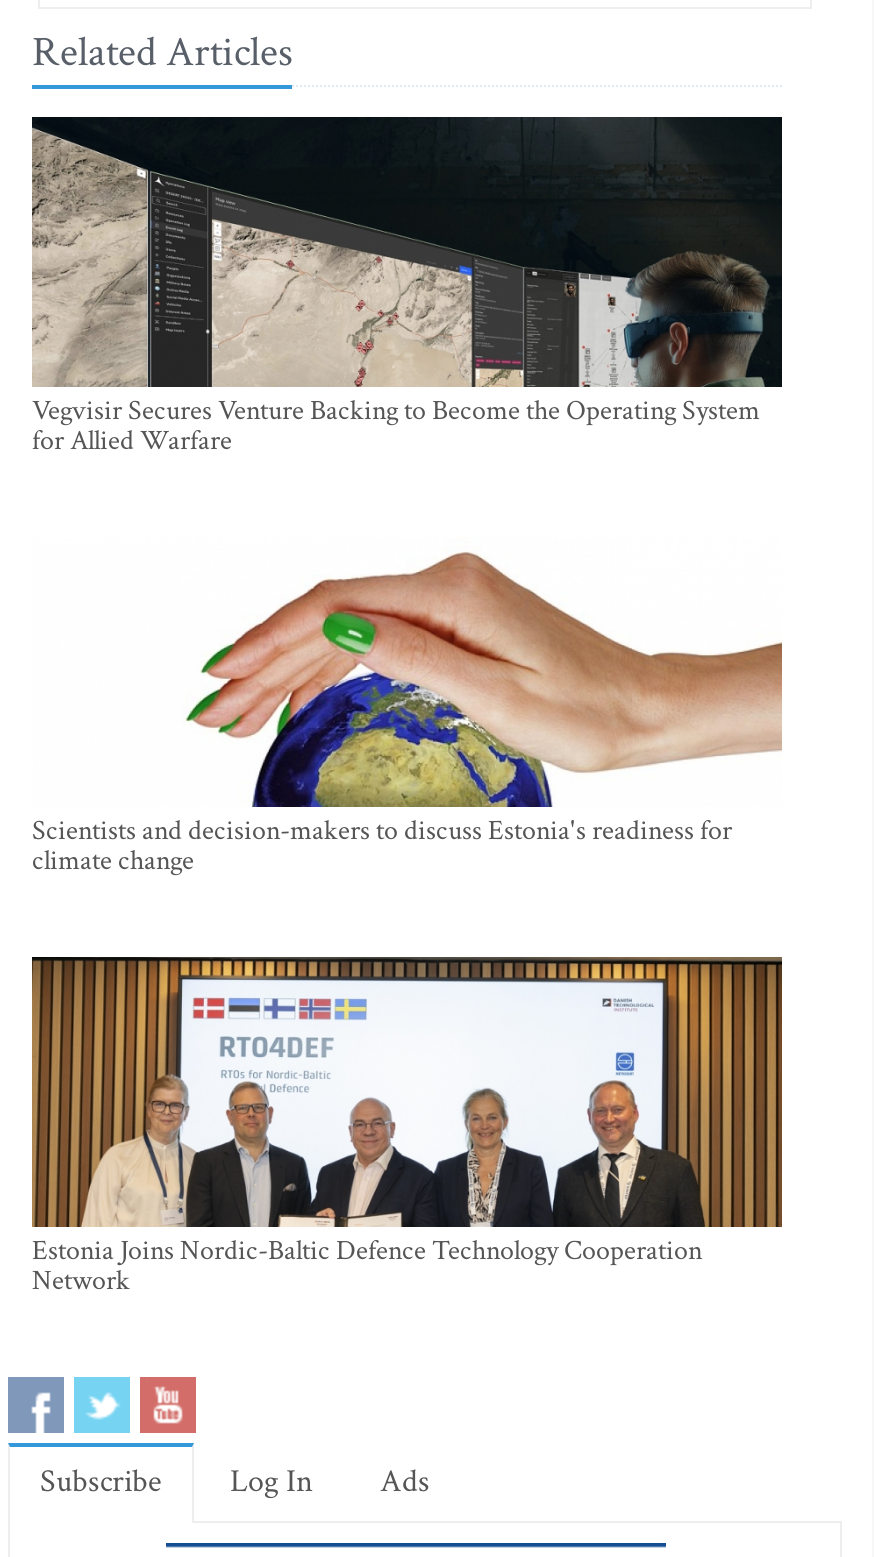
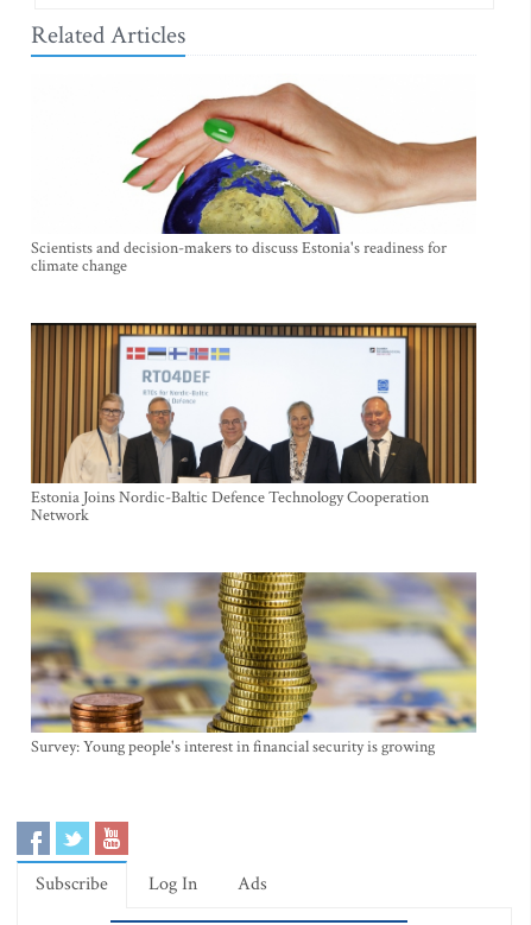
[30,115,784,459] [image] | Vegvisir Secures Venture Backing to Become the Operating System | for Allied Warfare -> none
moved [32,545,784,1299] -> [31,78,478,526]: [image] | Scientists and decision-makers to discuss Estonia's readiness for | climate change | Estonia Joins Nordic-Baltic Defence Technology Cooperation | Network
none -> [30,571,478,758] [image] | Survey: Young people's interest in financial security is growing

